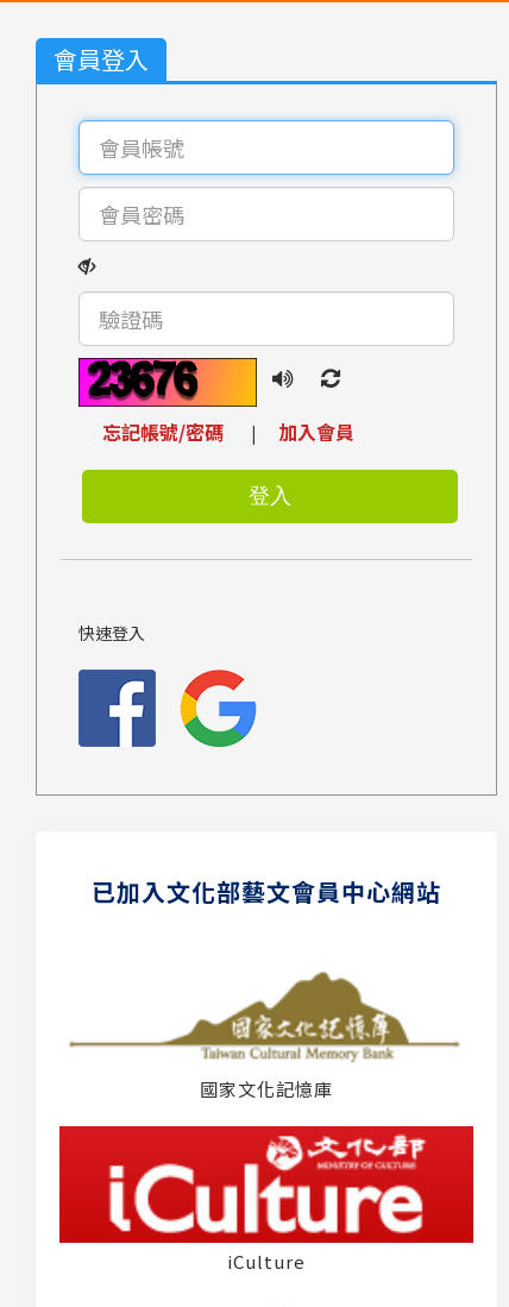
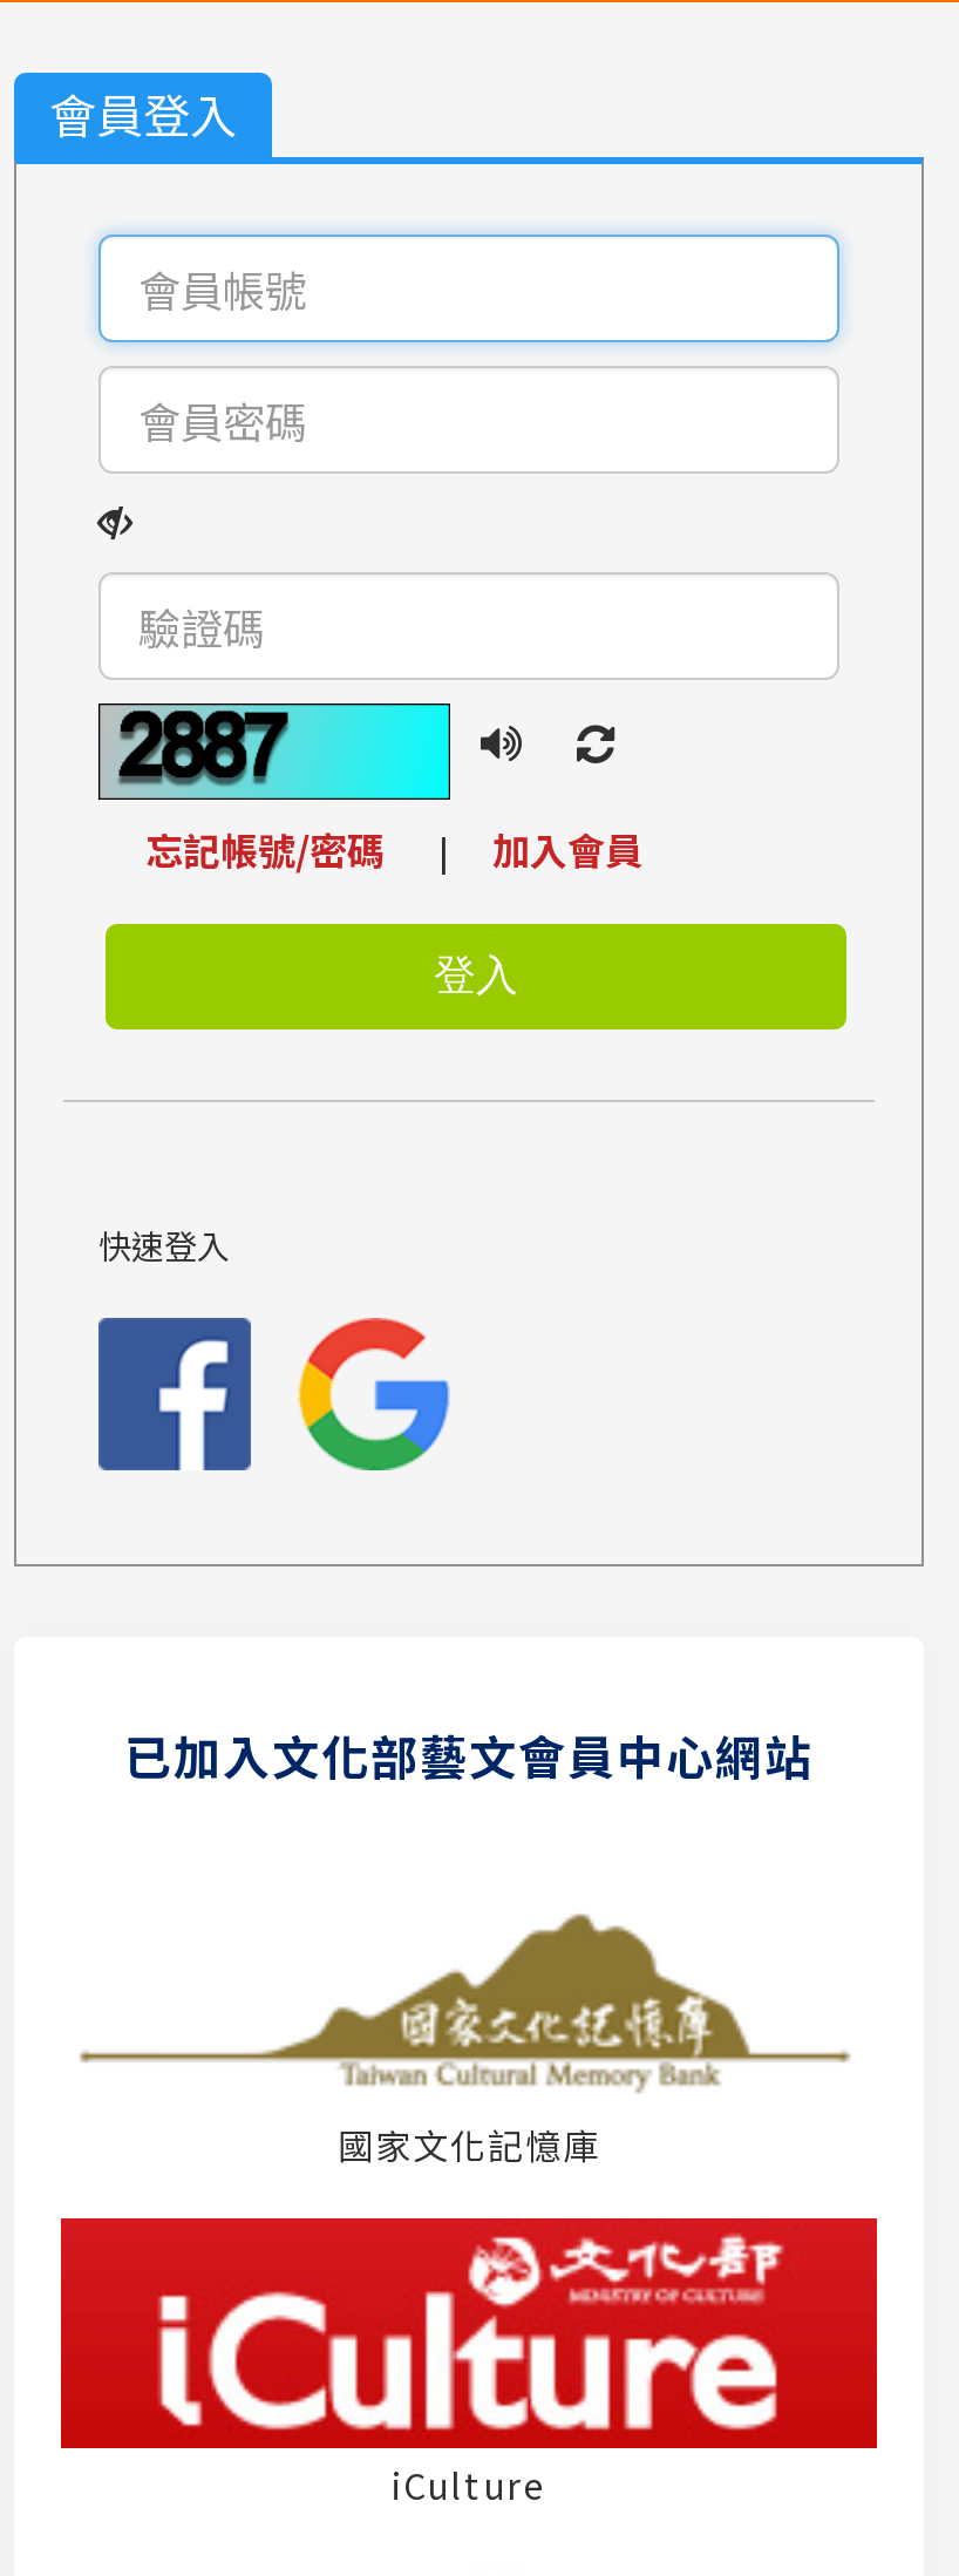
[78,357,258,408] [image] -> [98,701,453,802] [image]

